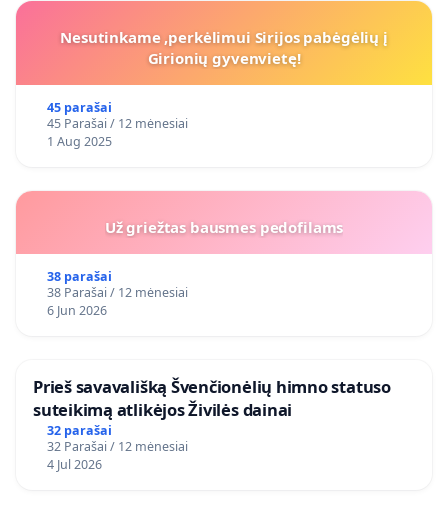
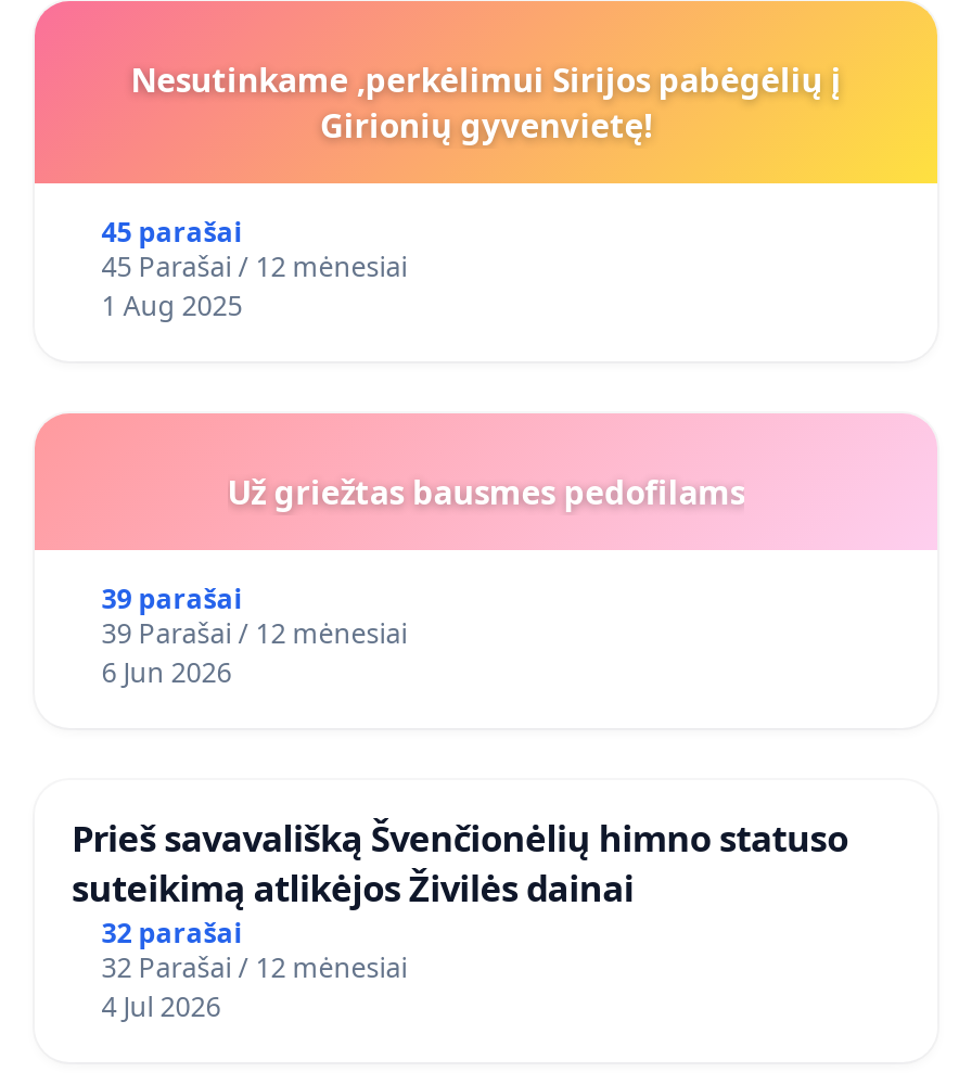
[47,268,112,285] 38 parašai -> [102,582,243,618] 39 parašai
[47,284,188,301] 38 Parašai / 12 mėnesiai -> [102,616,407,653] 39 Parašai / 12 mėnesiai

